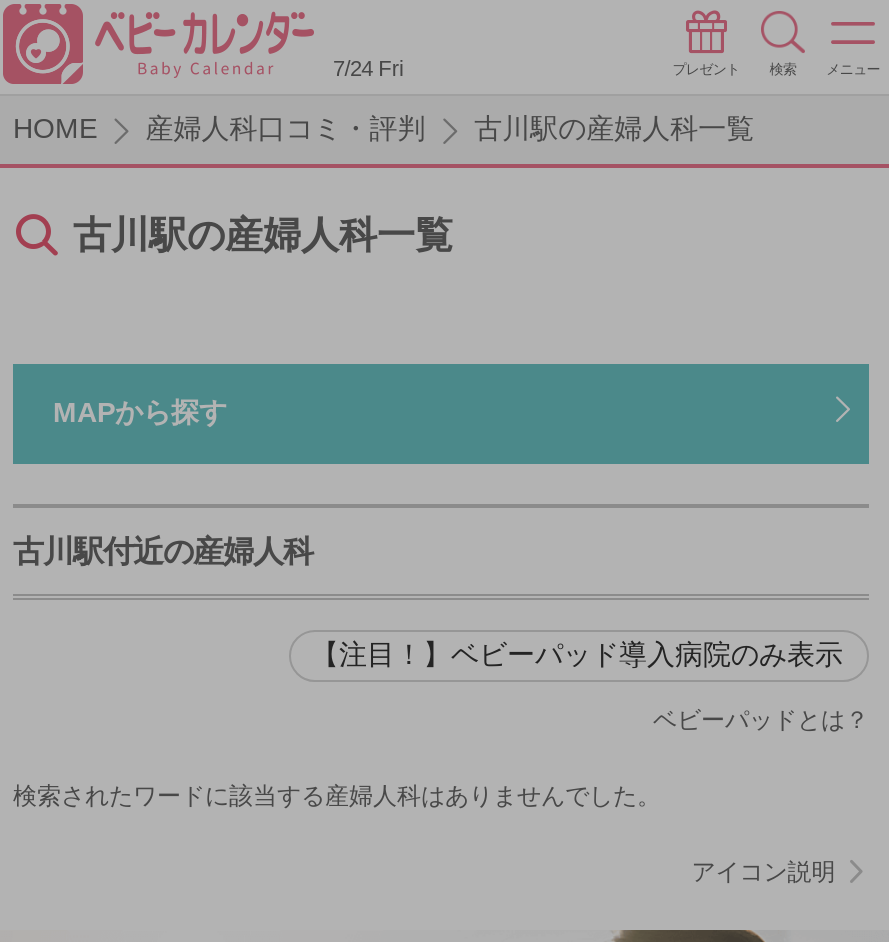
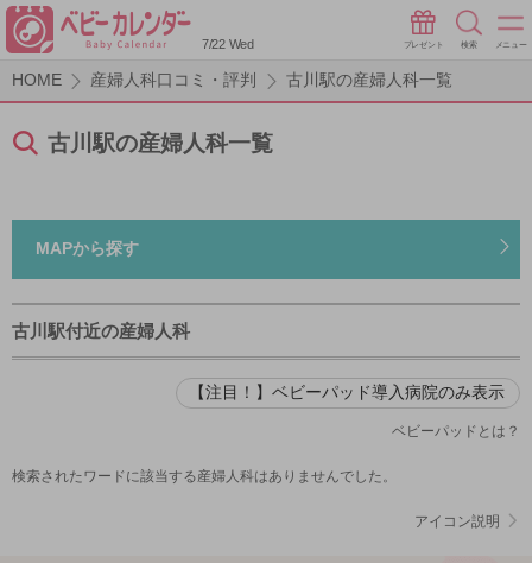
[333,56,403,80] 7/24 Fri -> [202,37,254,51] 7/22 Wed

